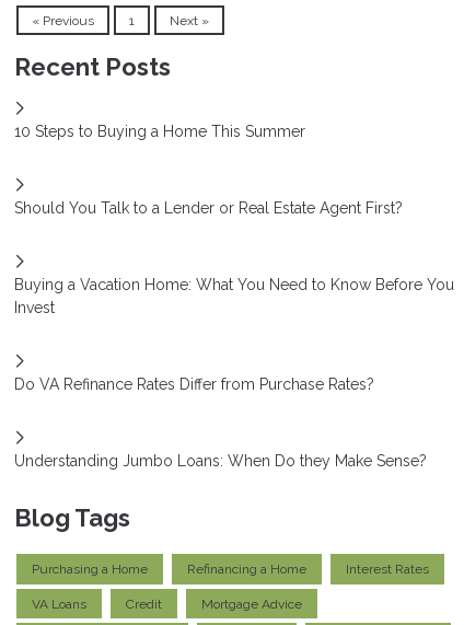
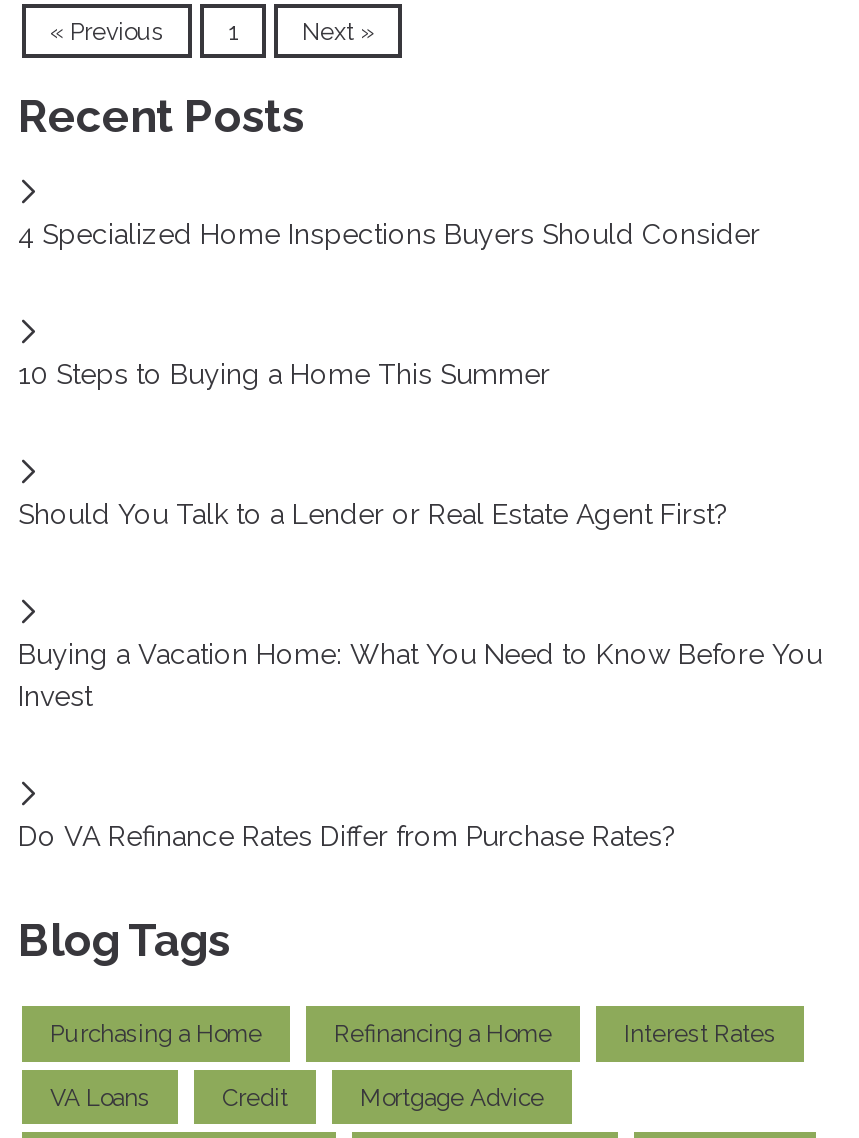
none -> [18,219,760,251] 4 Specialized Home Inspections Buyers Should Consider
moved [14,123,454,393] -> [18,359,822,853]: 10 Steps to Buying a Home This Summer | Should You Talk to a Lender or Real Estate Agent First? | Buying a Vacation Home: What You Need to Know Before You | Invest | Do VA Refinance Rates Differ from Purchase Rates?
[14,452,427,470] Understanding Jumbo Loans: When Do they Make Sense? -> none

